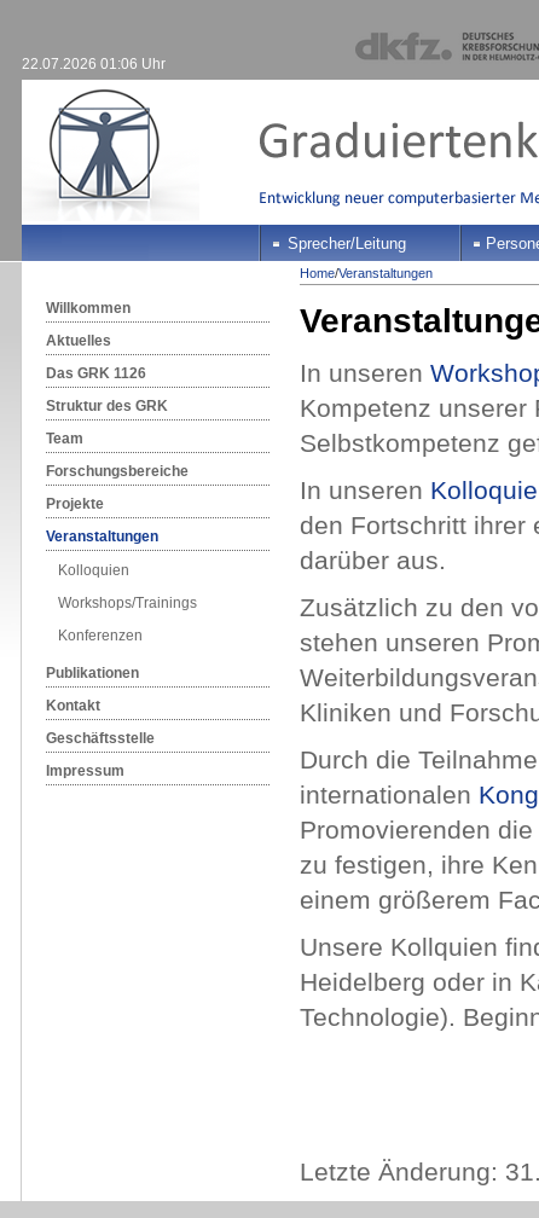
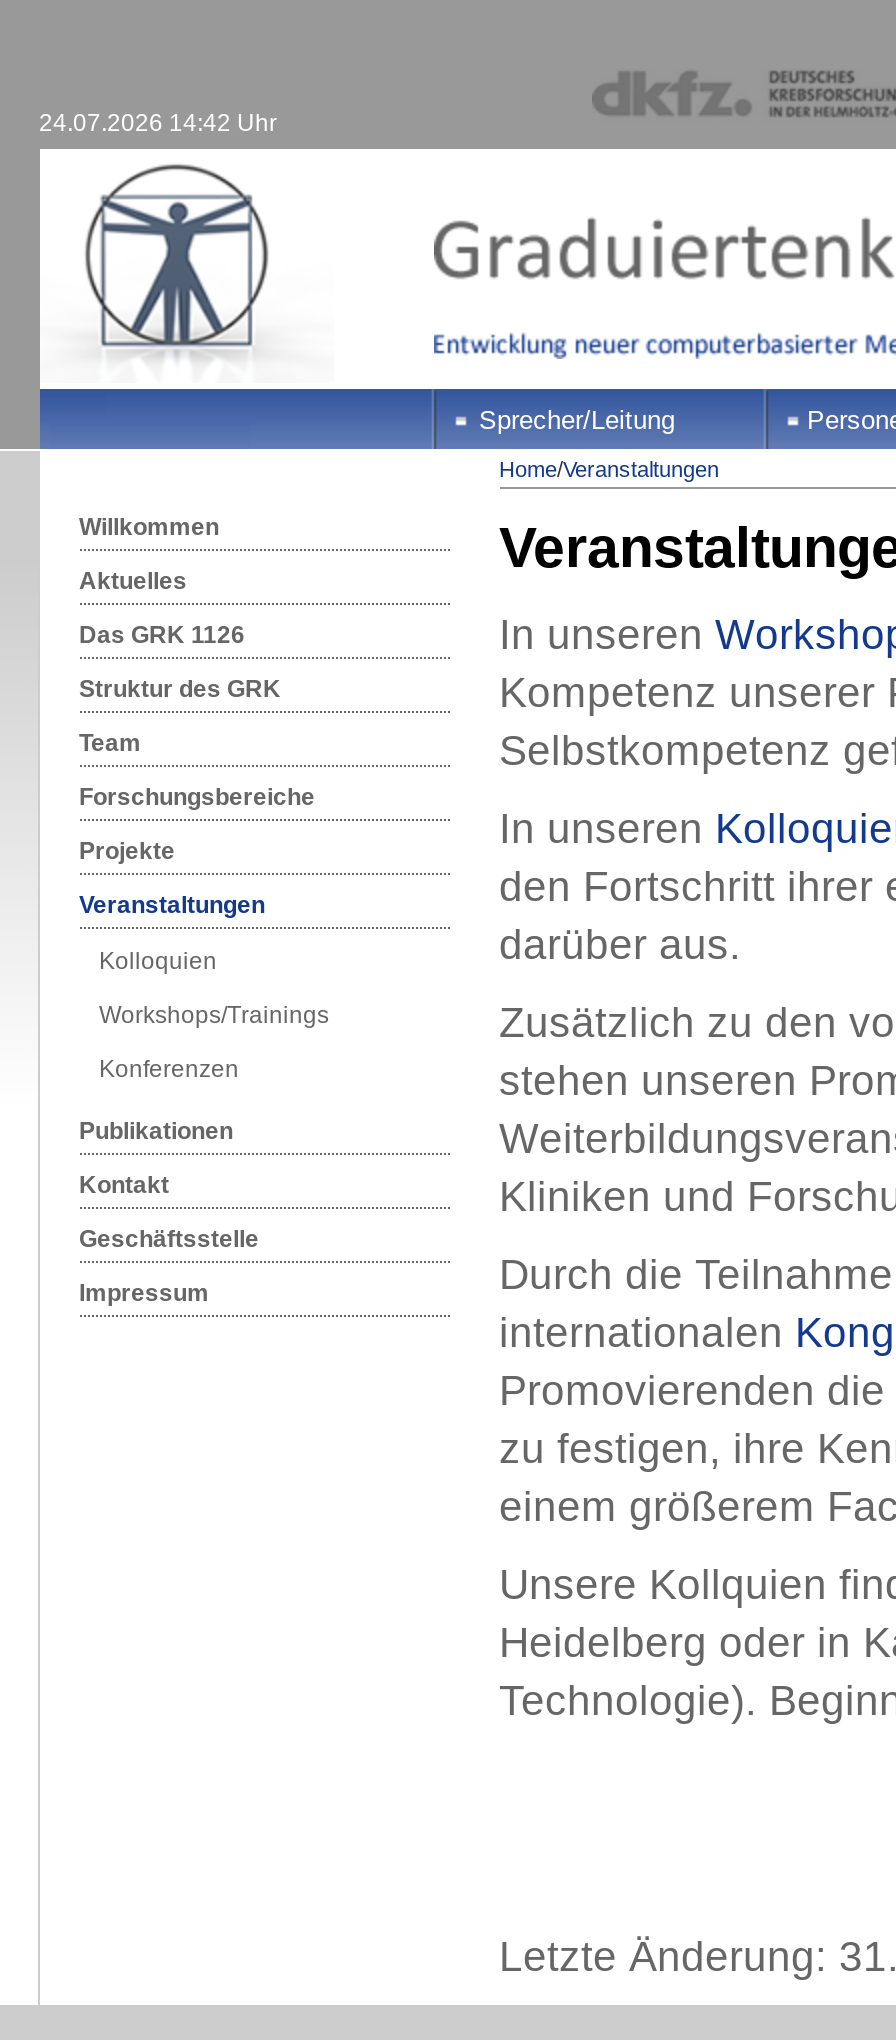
[21,56,165,72] 22.07.2026 01:06 Uhr -> [39,109,277,137] 24.07.2026 14:42 Uhr

